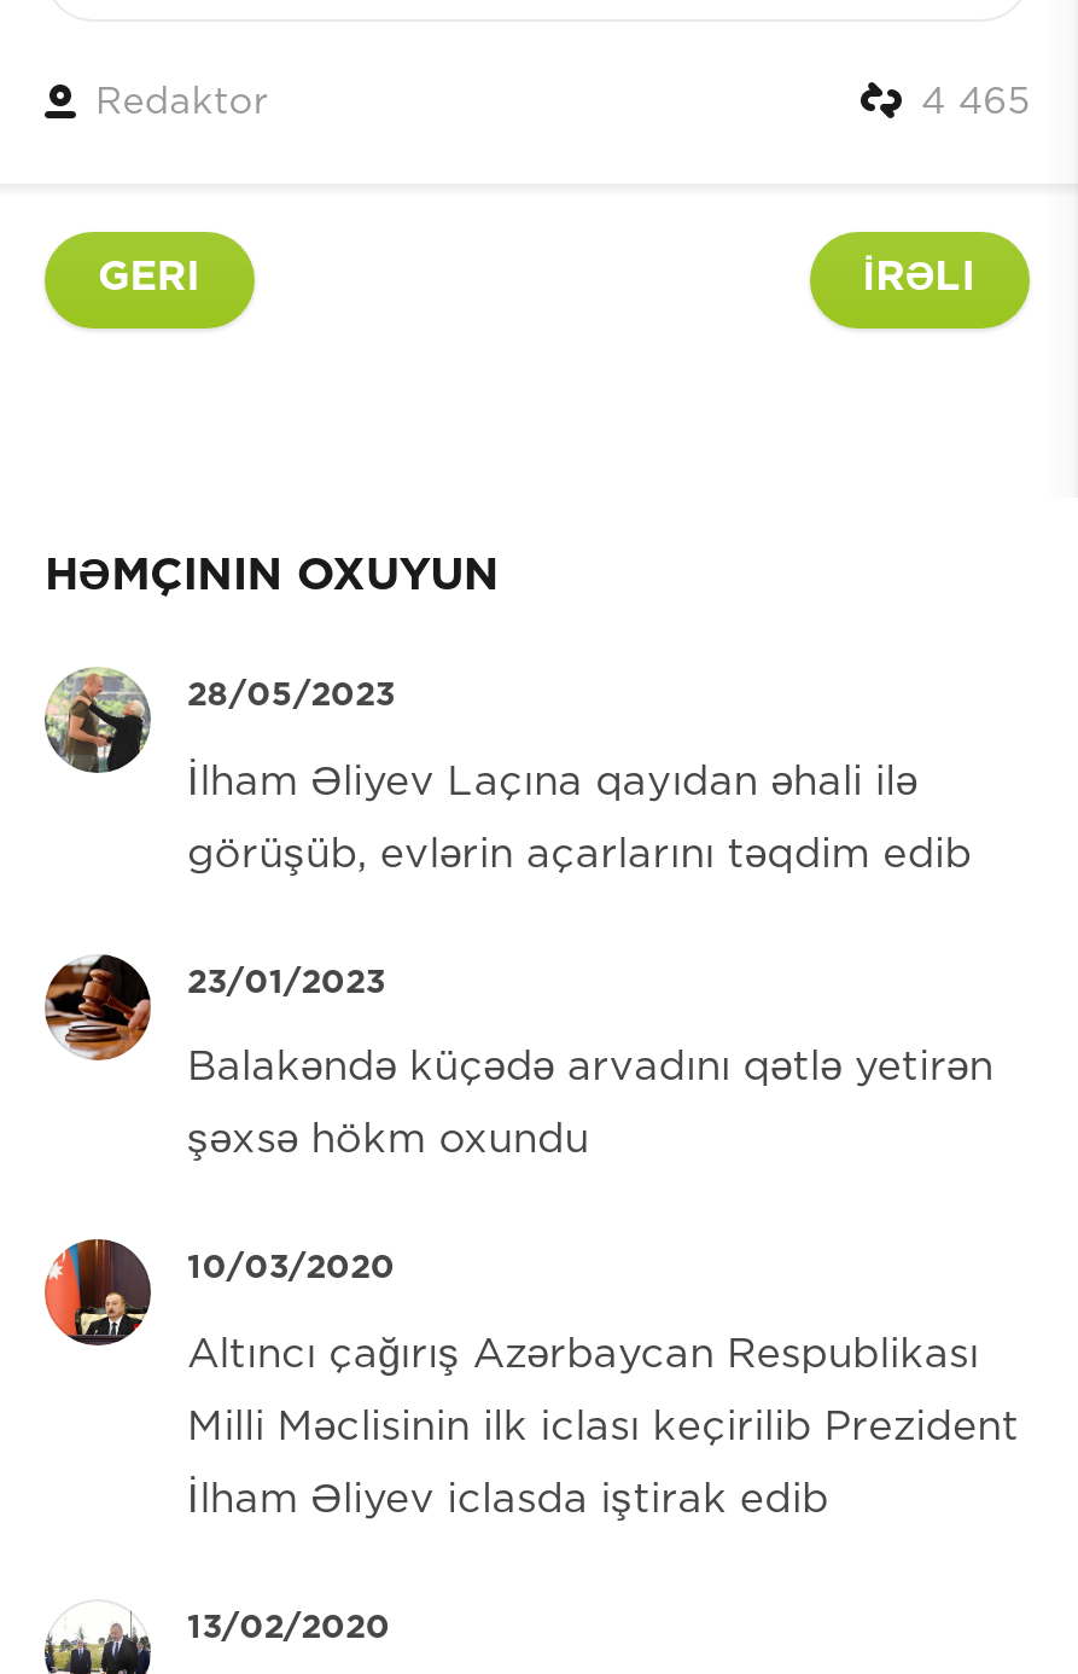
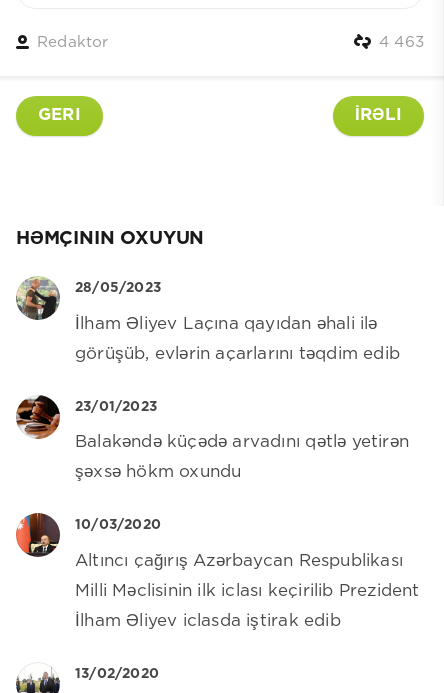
[921,88,1030,119] 4 465 -> [379,36,424,49] 4 463

